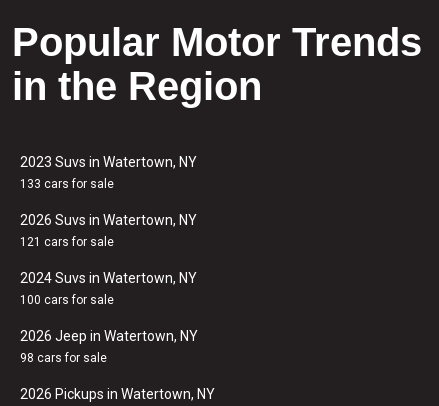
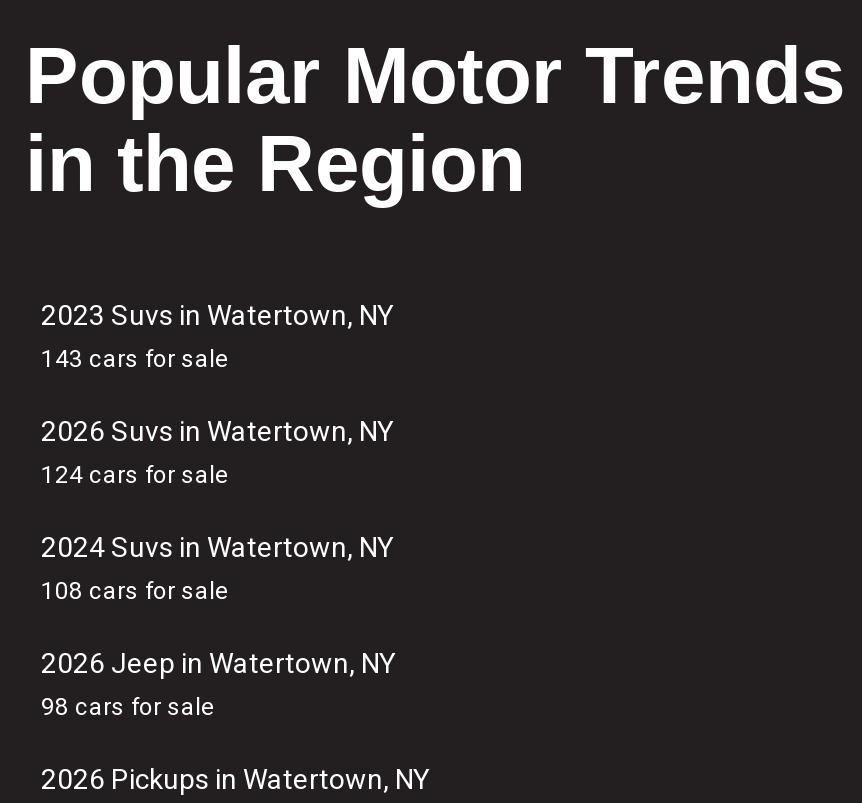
[20,177,114,191] 133 cars for sale -> [41,345,229,373] 143 cars for sale
[20,235,114,249] 121 cars for sale -> [41,461,229,489] 124 cars for sale
[20,293,114,307] 100 cars for sale -> [41,577,229,605] 108 cars for sale

